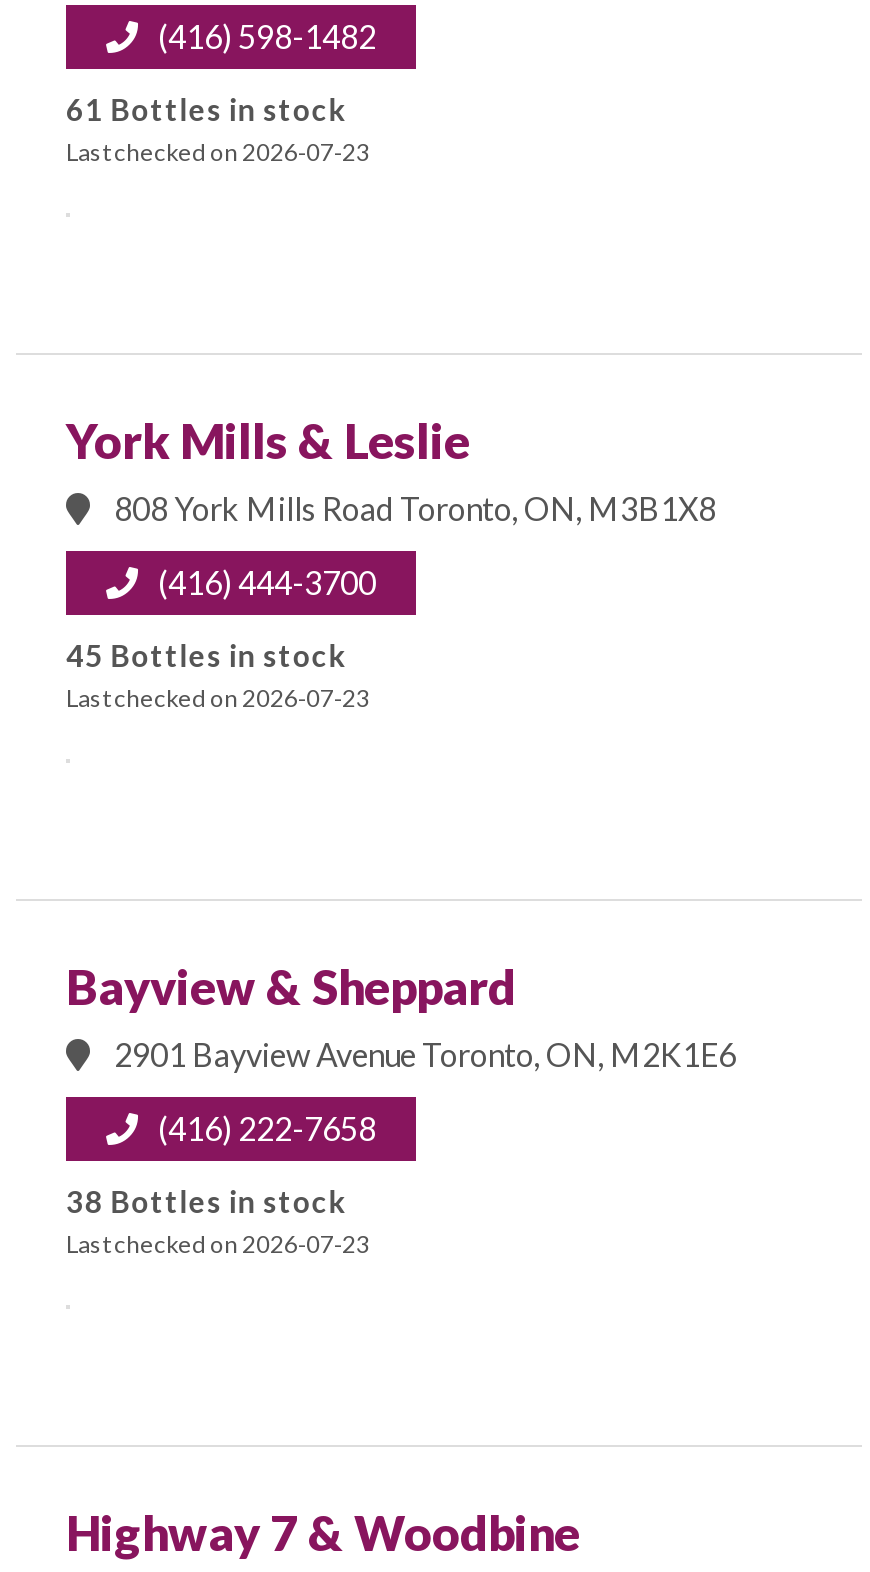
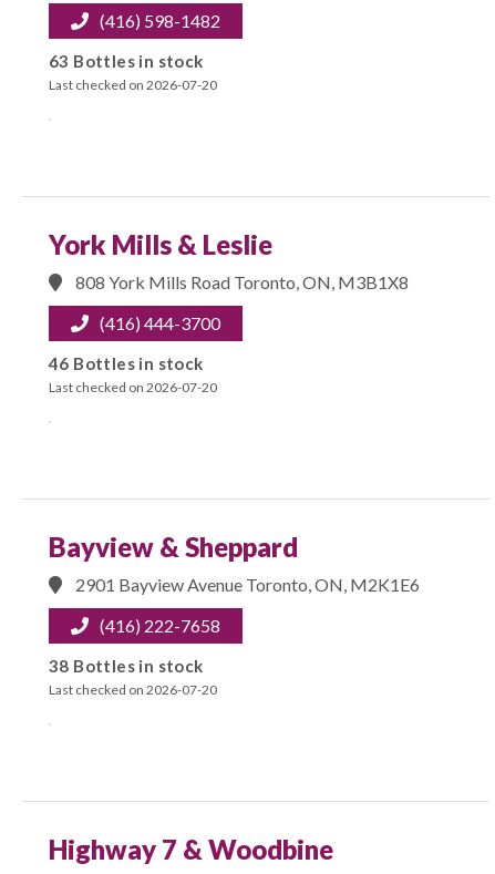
[66,92,345,128] 61 Bottles in stock -> [49,51,203,71] 63 Bottles in stock
[66,138,370,168] Last checked on 2026-07-23 -> [49,77,217,93] Last checked on 2026-07-20
[66,638,345,674] 45 Bottles in stock -> [49,354,203,374] 46 Bottles in stock
[66,684,370,714] Last checked on 2026-07-23 -> [49,379,217,396] Last checked on 2026-07-20
[66,1230,370,1260] Last checked on 2026-07-23 -> [49,682,217,698] Last checked on 2026-07-20

